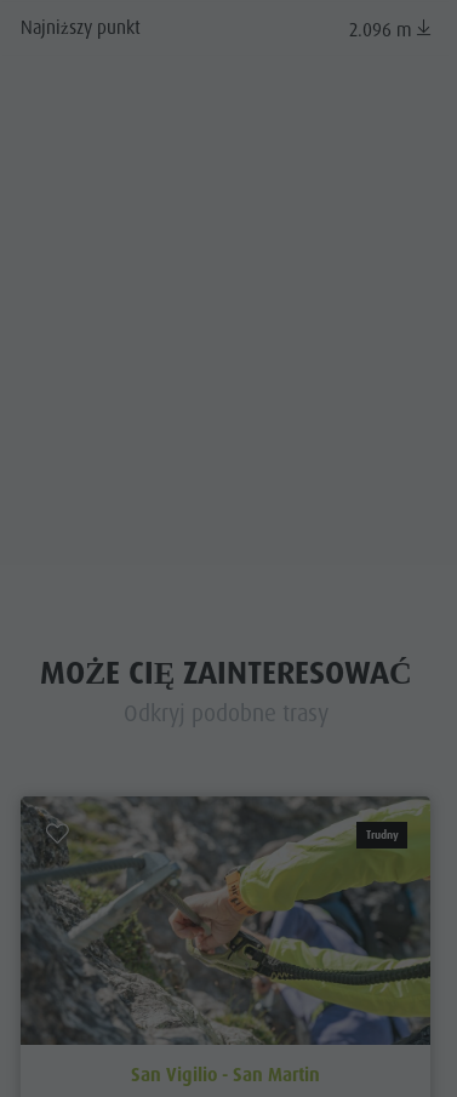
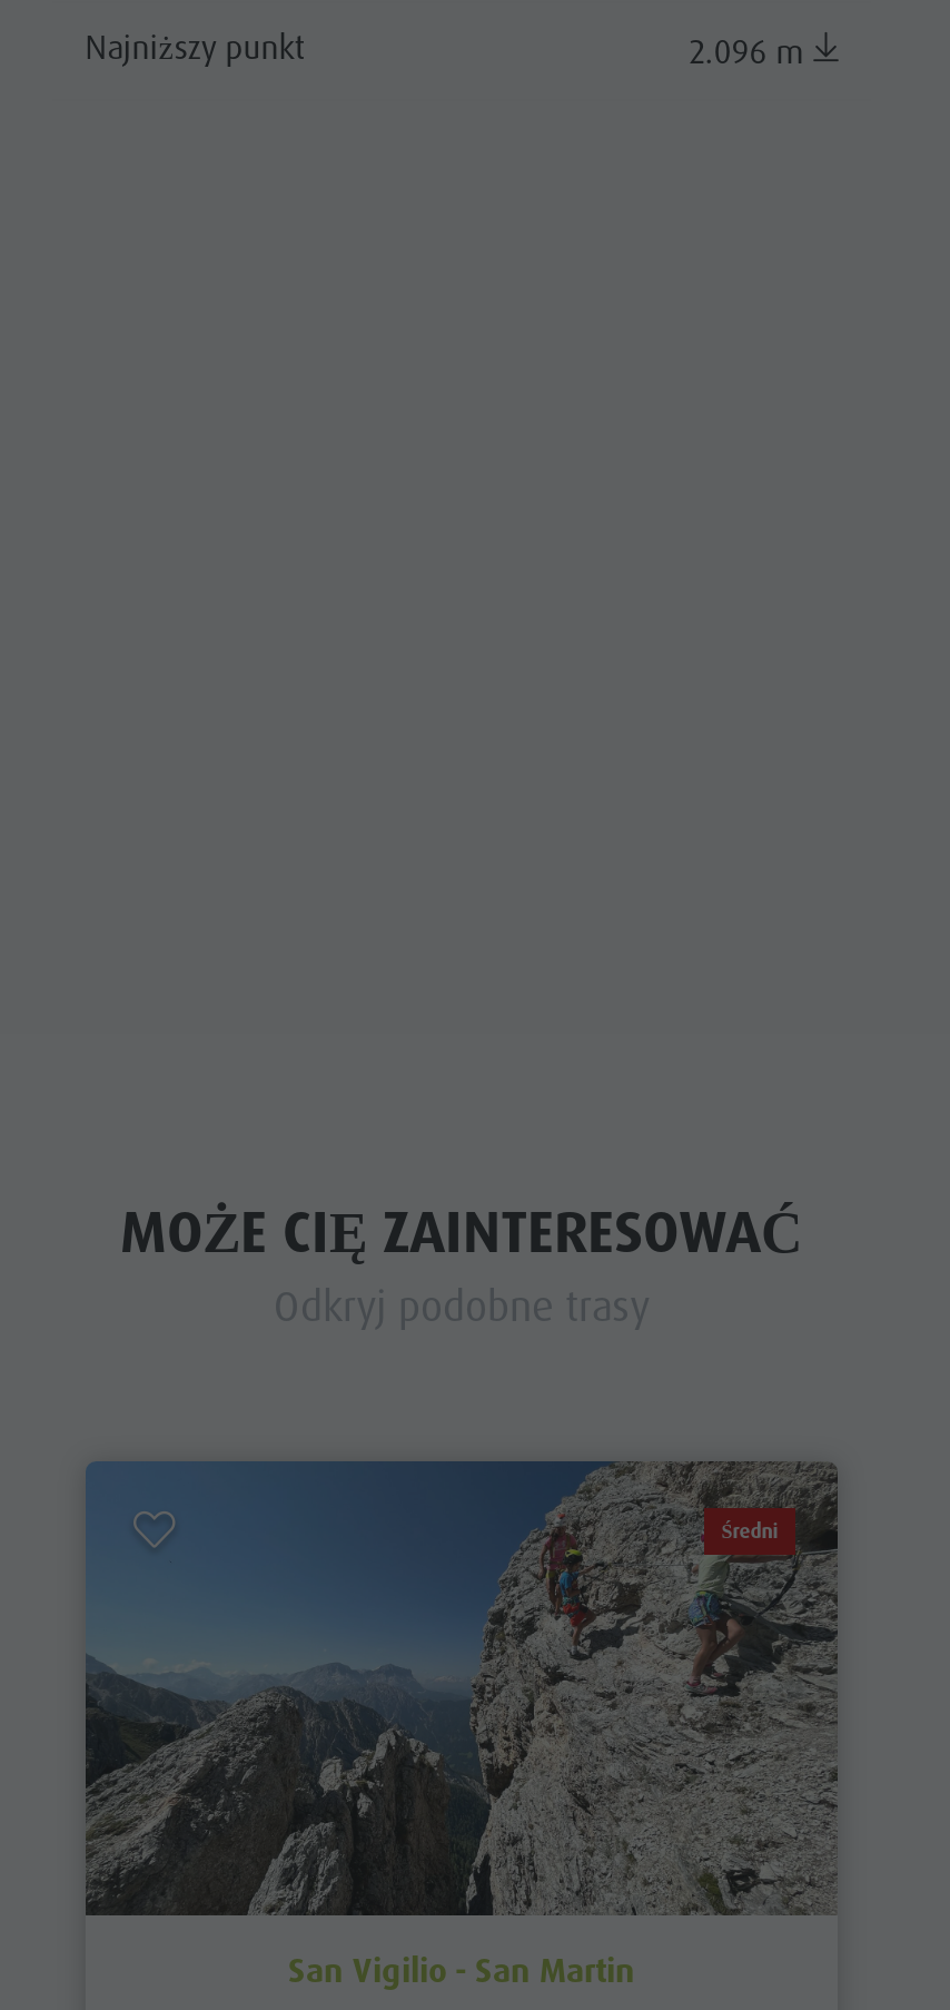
[19,795,432,1045] [image] | Trudny -> [86,1460,840,1917] [image] | Średni

